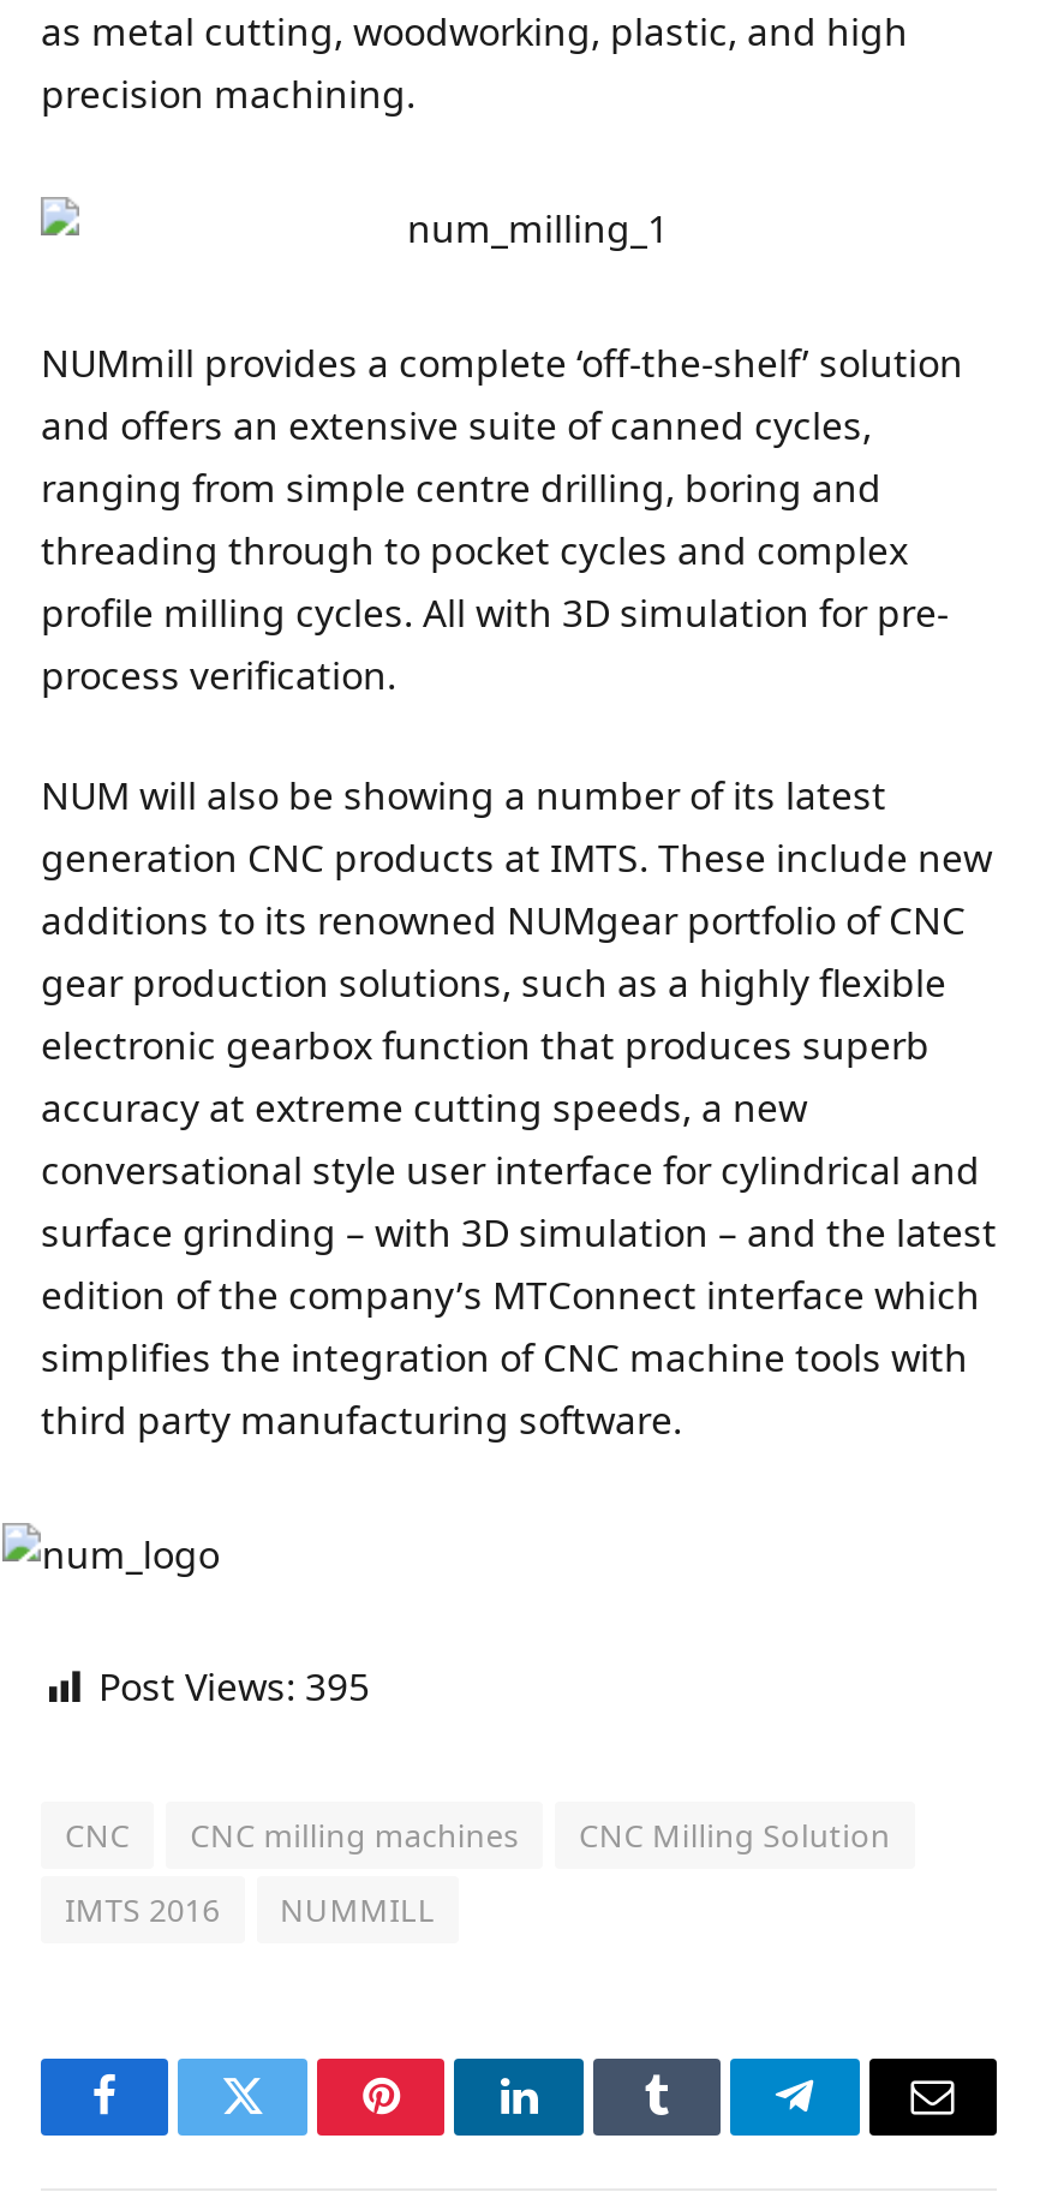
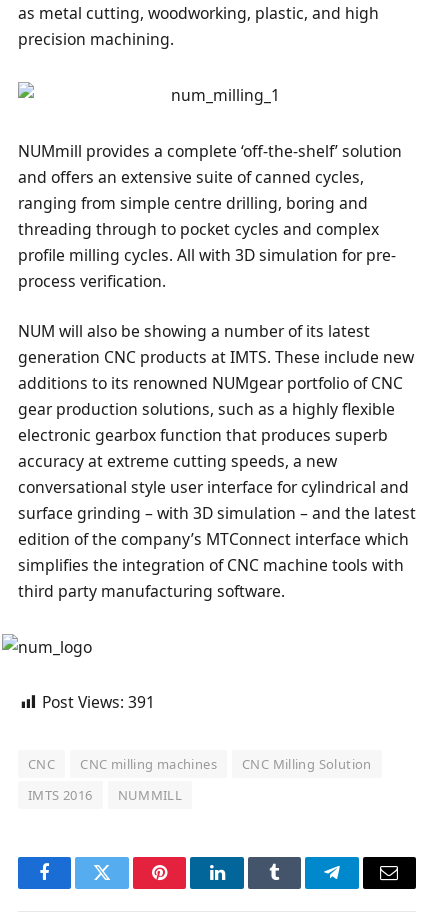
[98,1660,370,1713] Post Views: 395 -> [42,691,155,713] Post Views: 391

